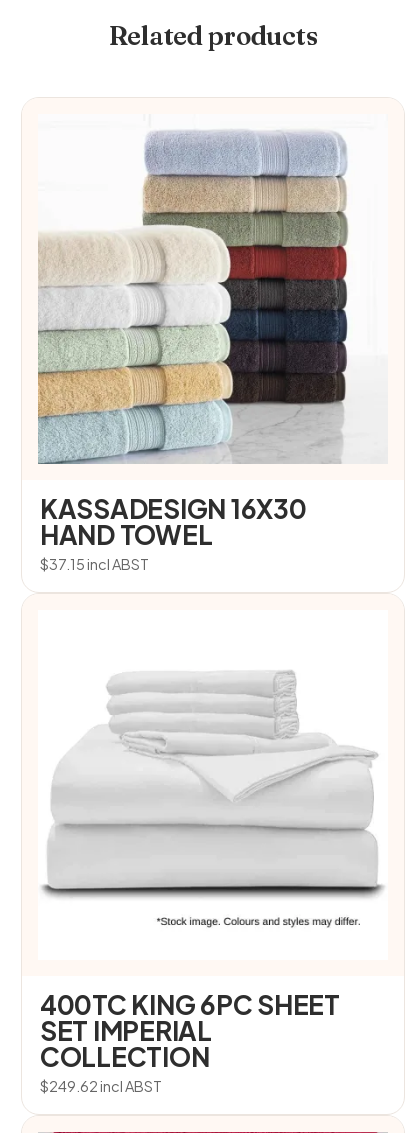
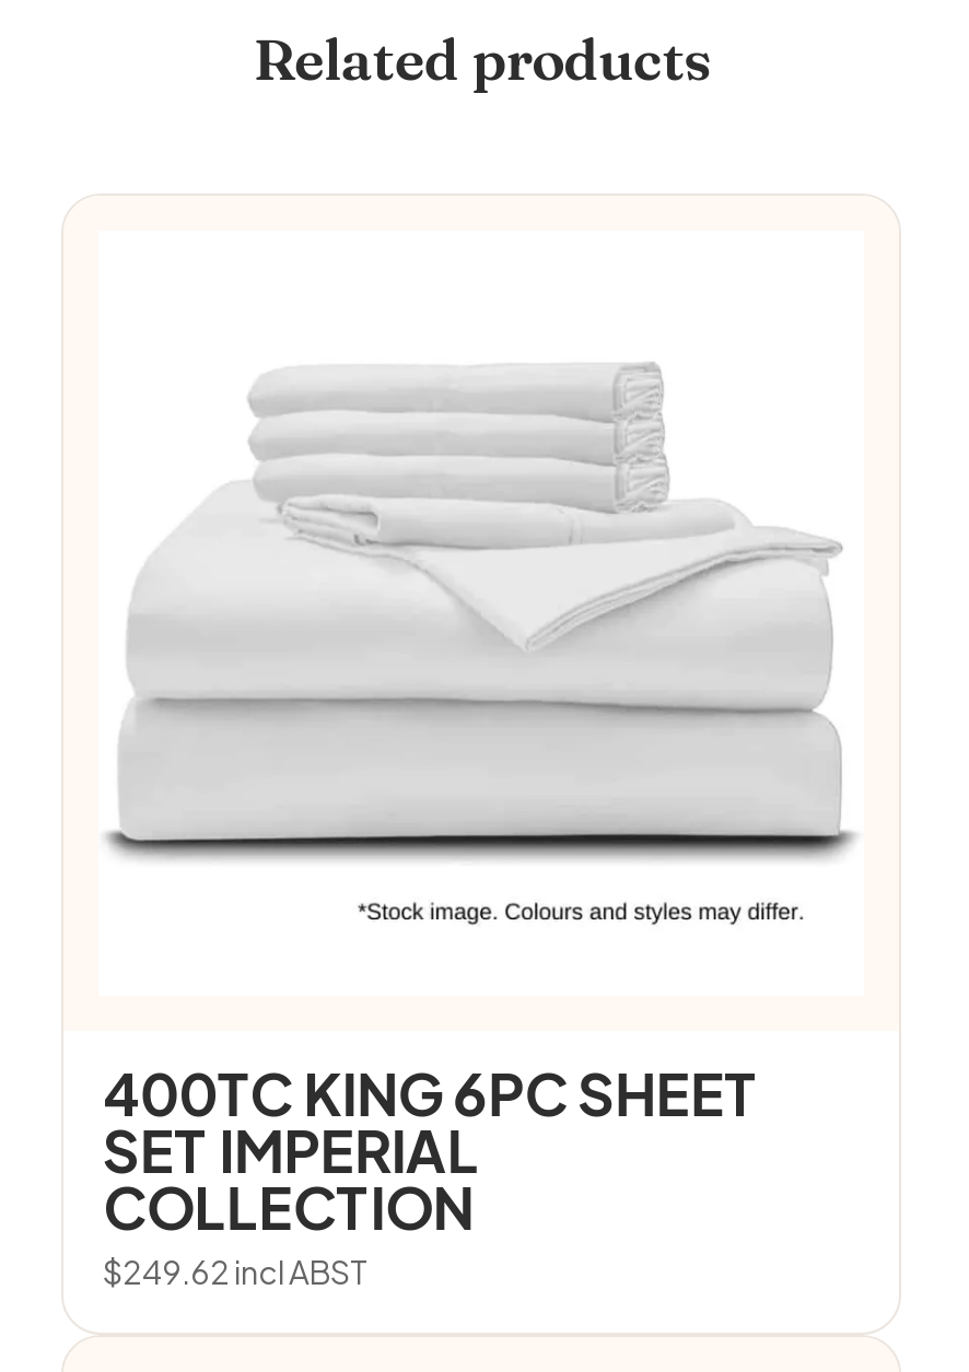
[37,129,349,573] [image] | KASSADESIGN 16X30 | HAND TOWEL | $37.15 incl ABST -> none

